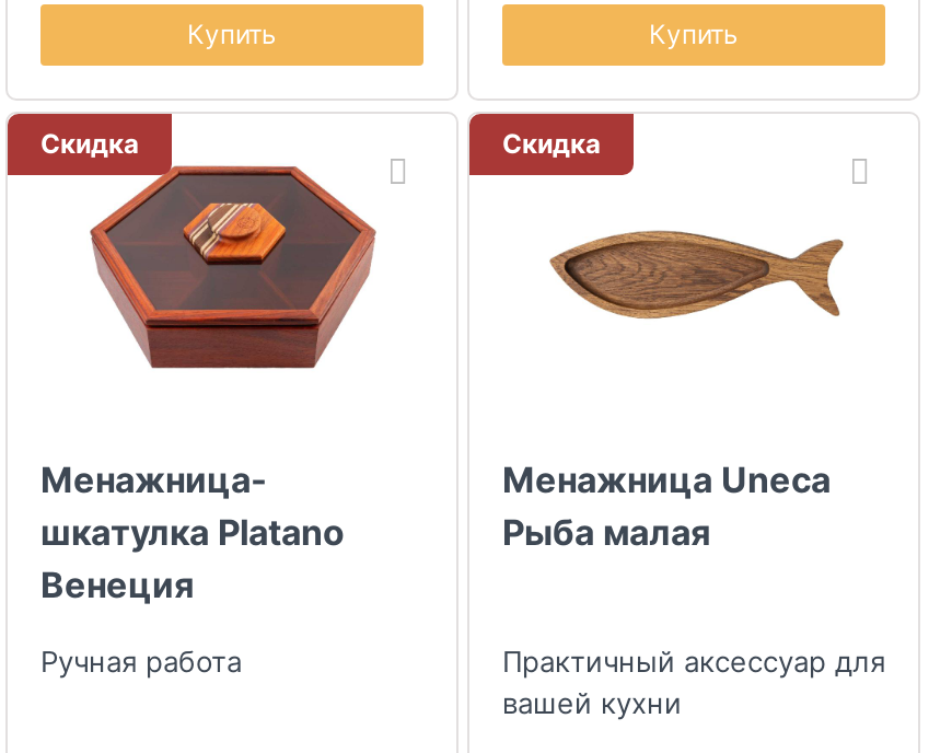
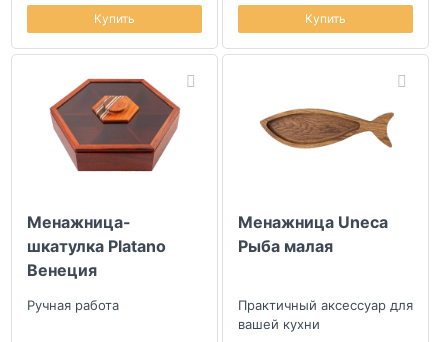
[40,127,139,160] Скидка -> none
[502,127,601,160] Скидка -> none

